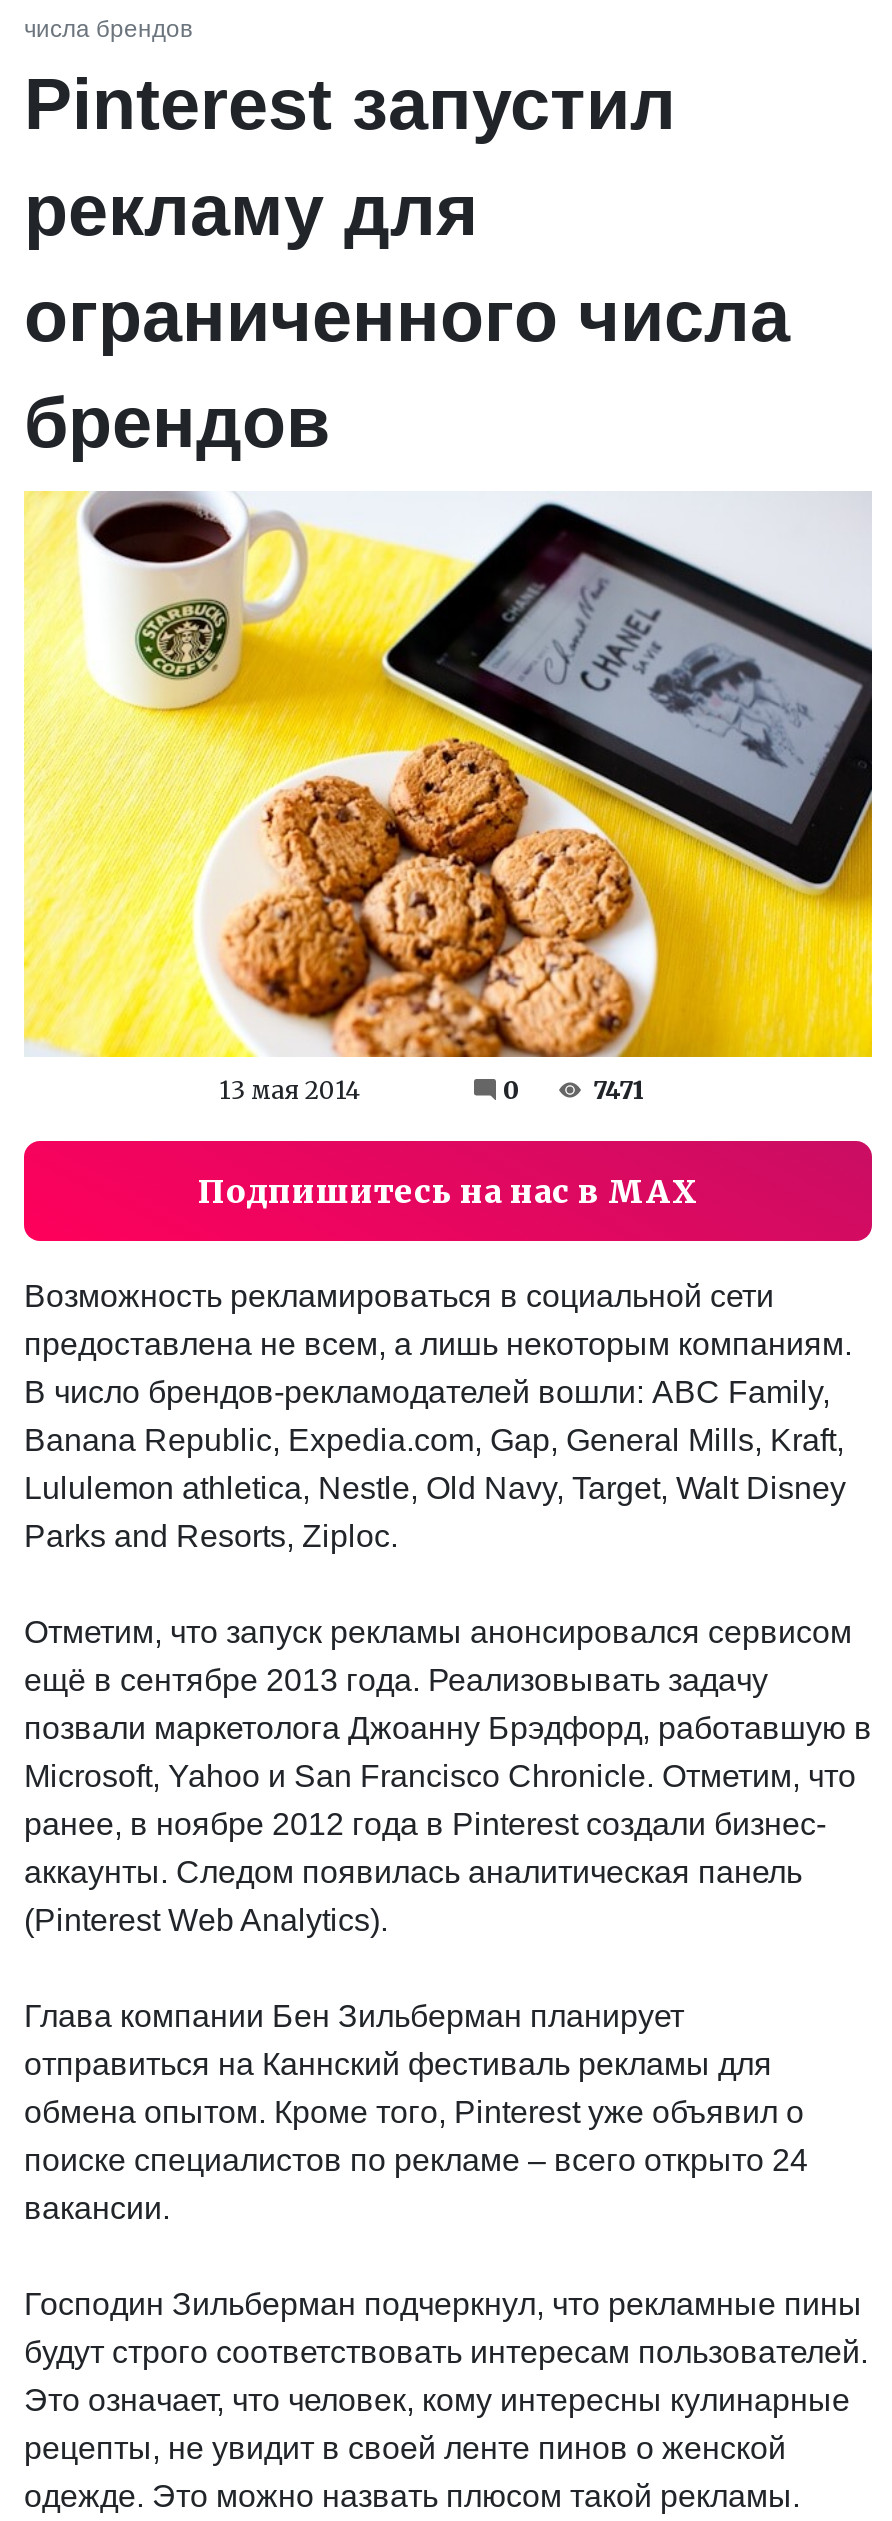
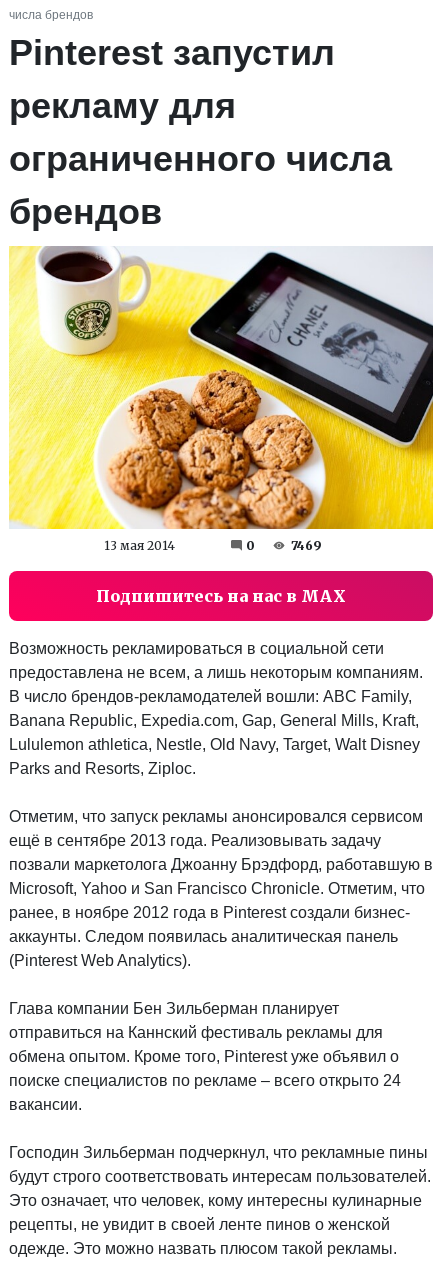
[593,1075,645,1105] 7471 -> [291,538,322,553] 7469

